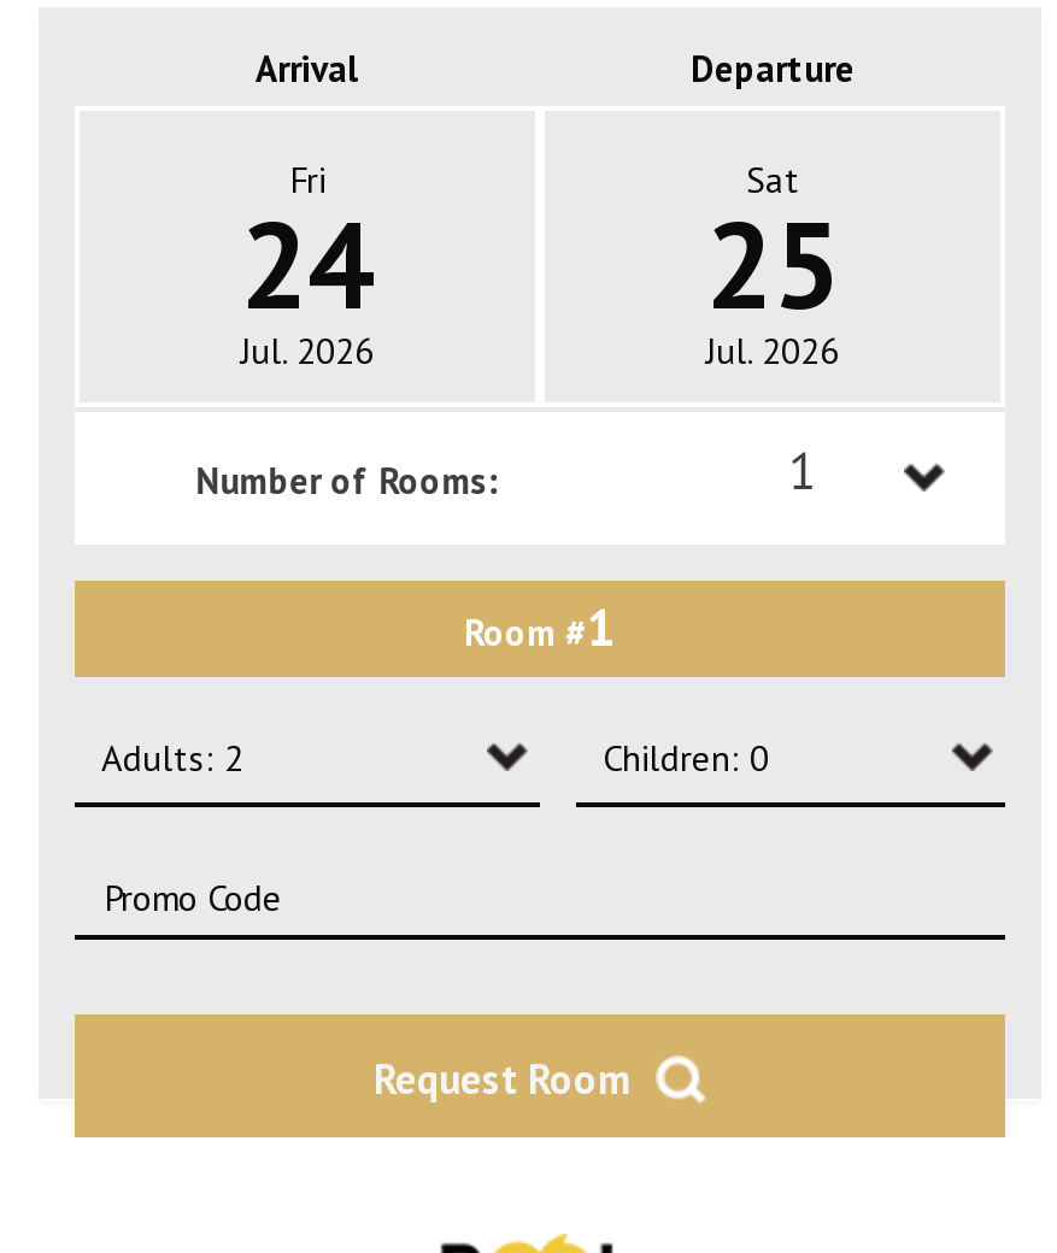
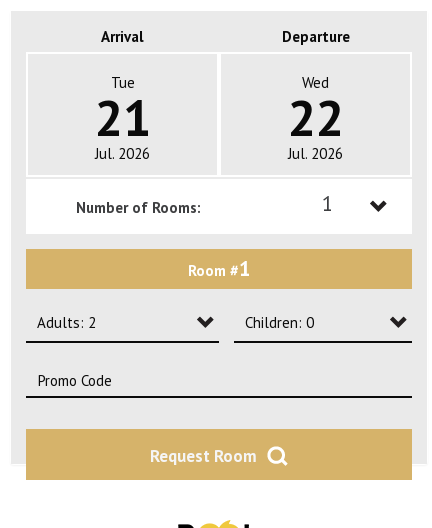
[240,157,375,342] Fri | 24 -> [94,73,150,150] Tue | 21
[705,157,840,342] Sat | 25 -> [287,73,343,150] Wed | 22

